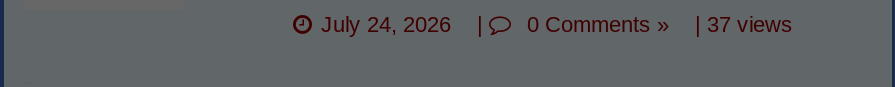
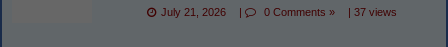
[321,12,451,36] July 24, 2026 -> [160,6,225,18] July 21, 2026

